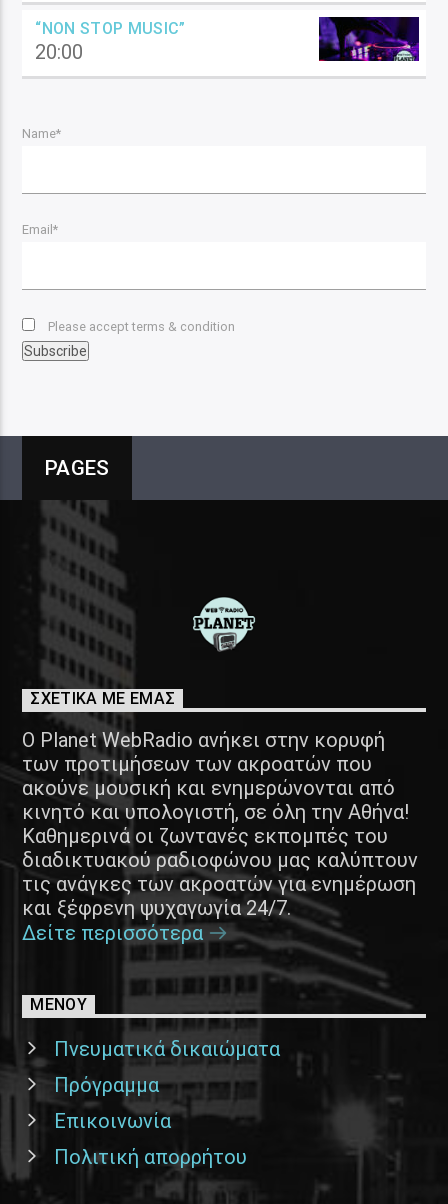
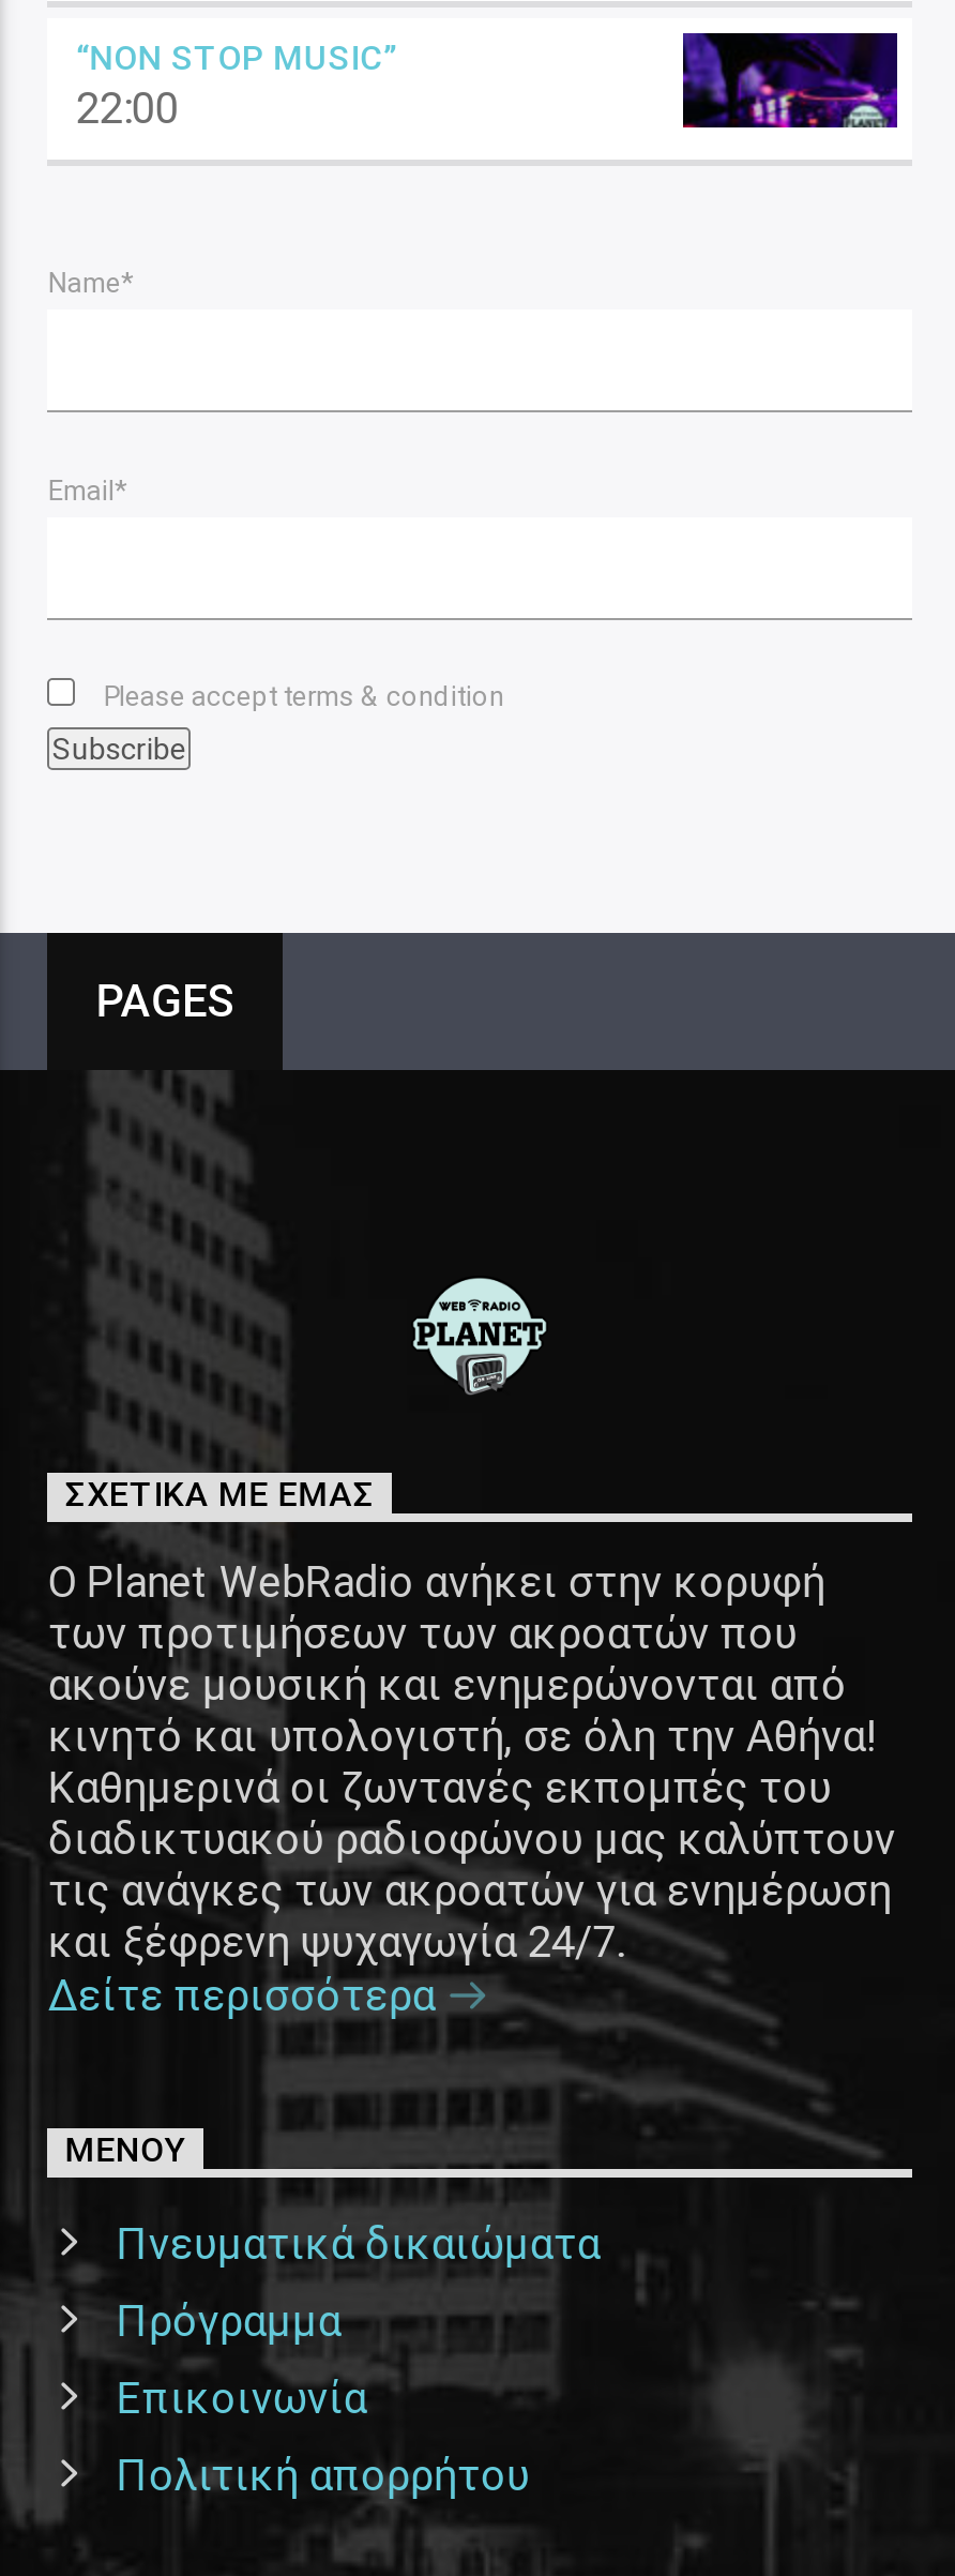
[35,40,83,64] 20:00 -> [76,83,179,135] 22:00

